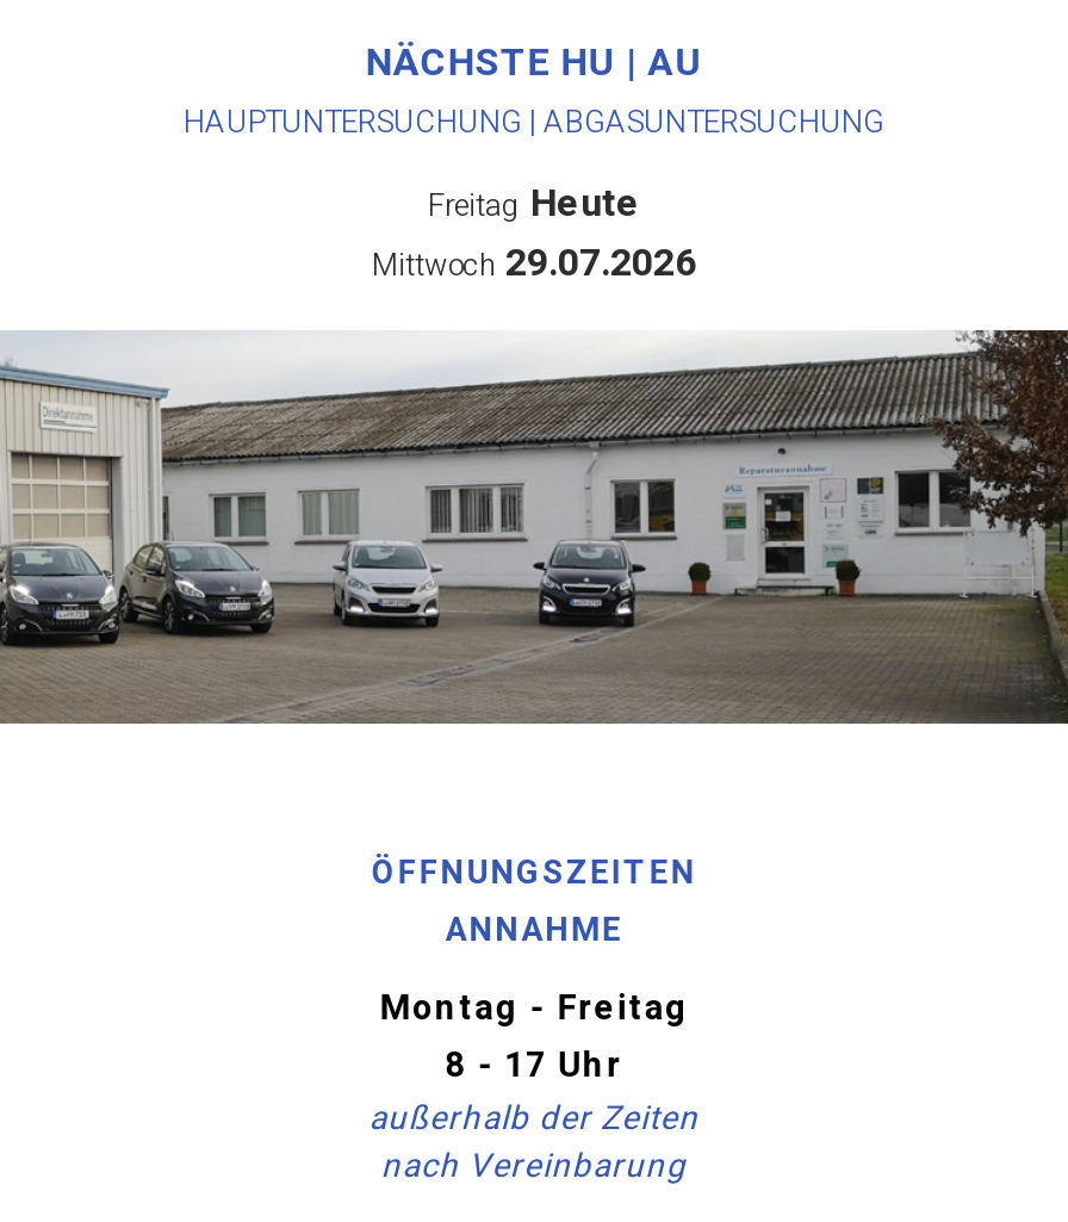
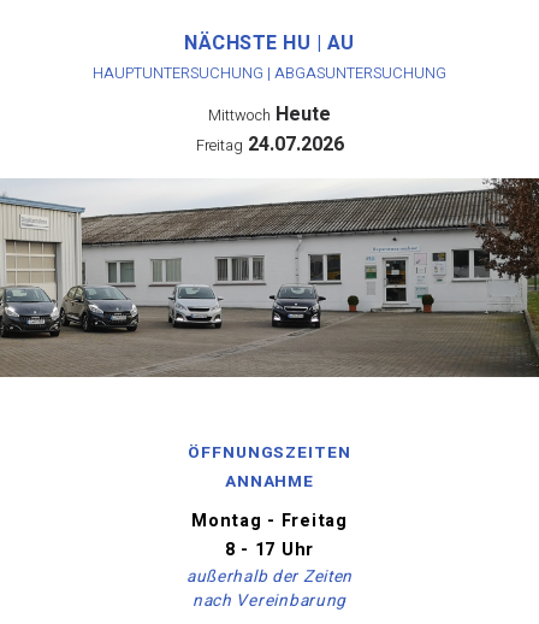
[372,175,696,292] Freitag Heute | Mittwoch 29.07.2026 -> [196,100,343,159] Mittwoch Heute | Freitag 24.07.2026

